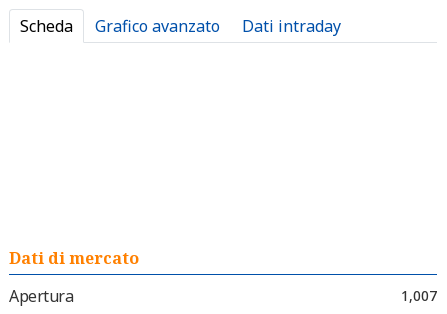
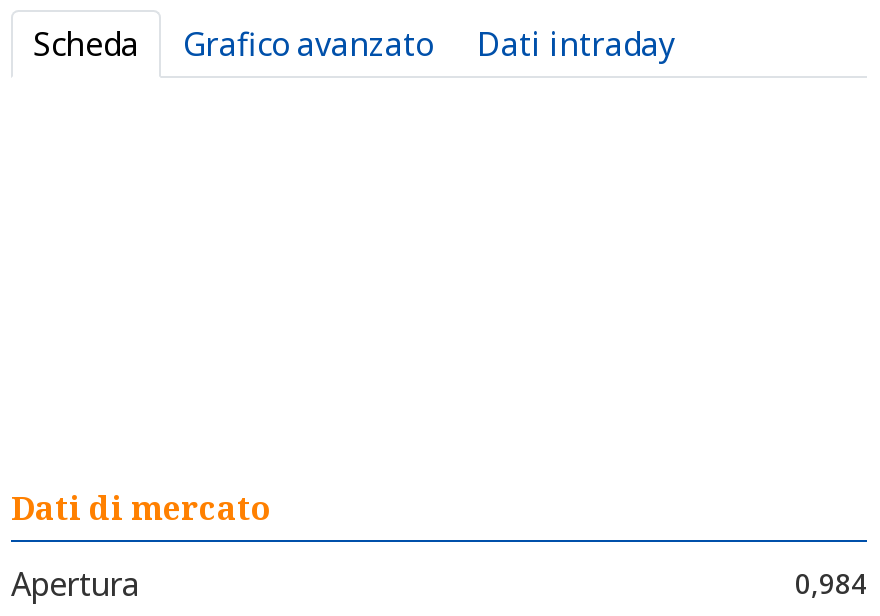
[401,286,437,305] 1,007 -> [795,564,867,602] 0,984

